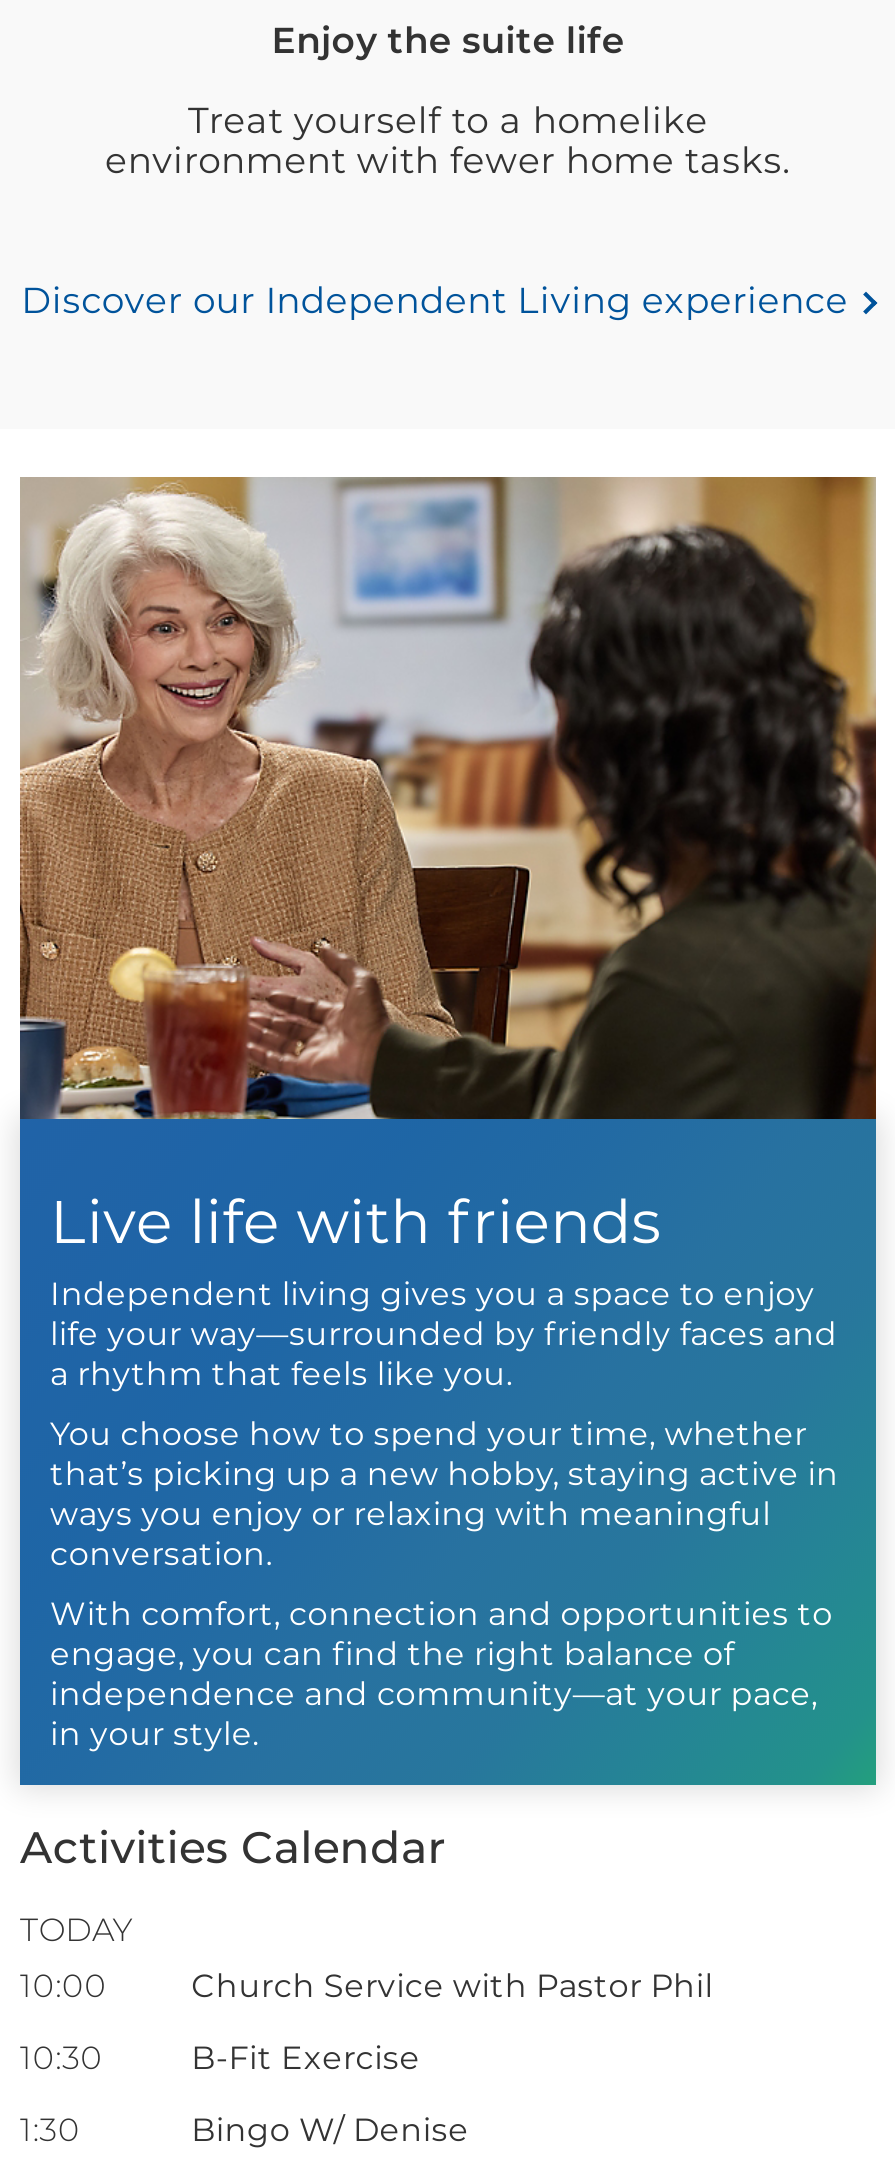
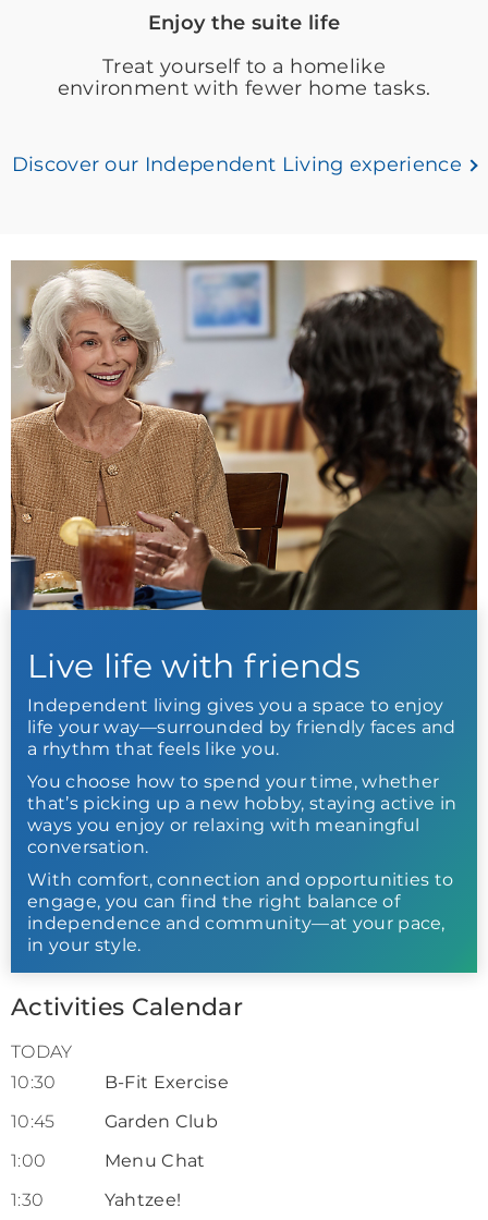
[20,1967,713,2005] 10:00 | Church Service with Pastor Phil -> none
moved [20,2039,420,2077] -> [11,1072,229,1093]: 10:30 | B-Fit Exercise
none -> [11,1111,218,1171] 10:45 | Garden Club | 1:00 | Menu Chat
[191,2111,469,2149] Bingo W/ Denise -> [104,1189,181,1210] Yahtzee!

